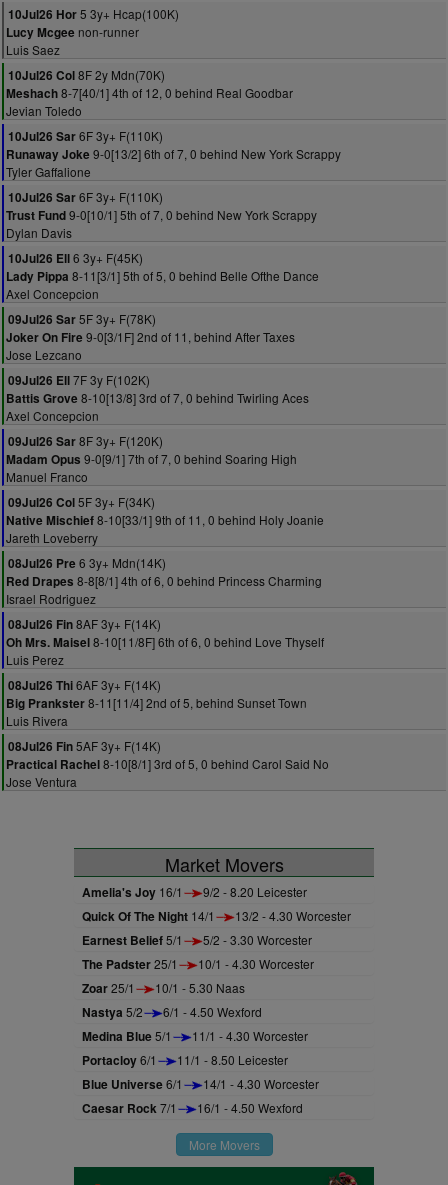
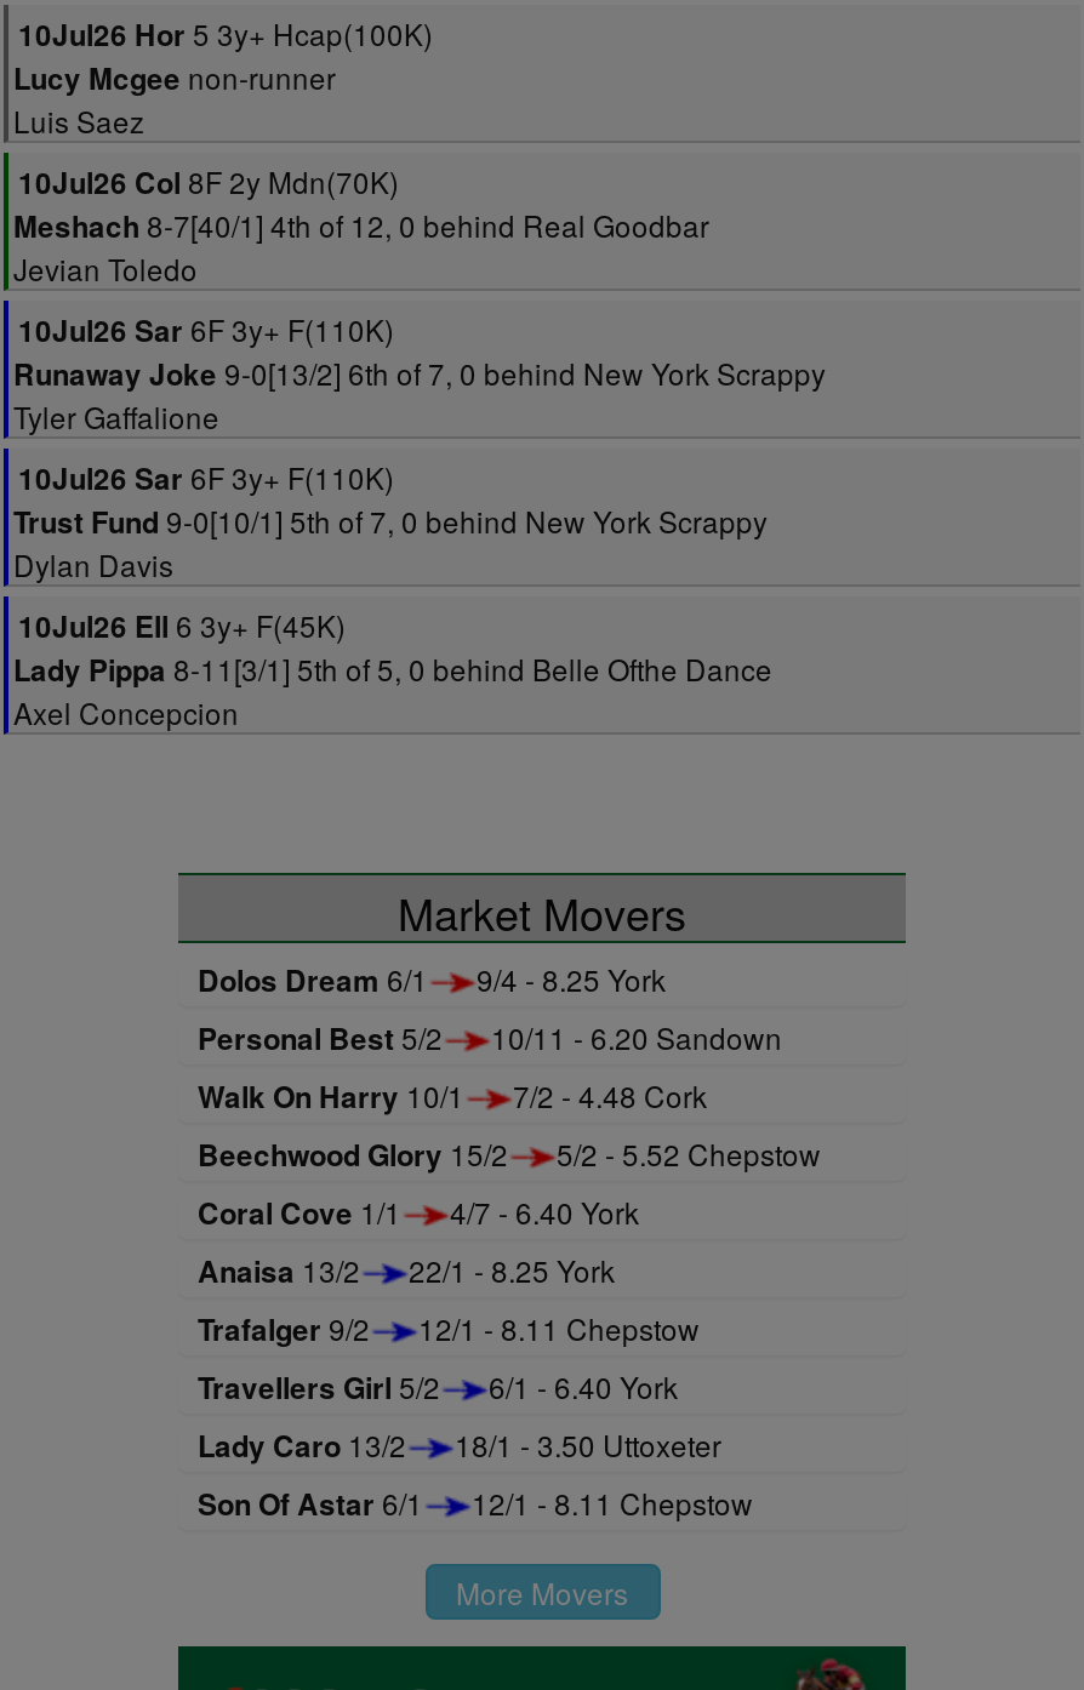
[6,310,329,790] 09Jul26 Sar 5F 3y+ F(78K) | Joker On Fire 9-0[3/1F] 2nd of 11, behind After Taxes | Jose Lezcano | 09Jul26 Ell7F 3y F(102K) | Battis Grove 8-10[13/8] 3rd of 7, 0 behind Twirling Aces | Axel Concepcion | 09Jul26 Sar8F 3y+ F(120K) | Madam Opus 9-0[9/1] 7th of 7, 0 behind Soaring High | Manuel Franco | 09Jul26 Col 5F 3y+ F(34K) | Native Mischief8-10[33/1] 9th of 11, 0 behind Holy Joanie | Jareth Loveberry | 08Jul26 Pre 6 3y+ Mdn(14K) | Red Drapes 8-8[8/1] 4th of 6, 0 behind Princess Charming | Israel Rodriguez | 08Jul26 Fin8AF 3y+ F(14K) | Oh Mrs. Maisel8-10[11/8F] 6th of 6, 0 behind Love Thyself | Luis Perez | 08Jul26 Thi6AF 3y+ F(14K) | Big Prankster8-11[11/4] 2nd of 5, behind Sunset Town | Luis Rivera | 08Jul26 Fin 5AF 3y+ F(14K) | Practical Rachel8-10[8/1] 3rd of 5, 0 behind Carol Said No | Jose Ventura -> none
[82,883,351,1117] Amelia's Joy 16/1 | 9/2 - 8.20 Leicester | Quick Of The Night 14/1 | 13/2 - 4.30 Worcester | Earnest Belief 5/1 | 5/2 - 3.30 Worcester | The Padster 25/1 | 10/1 - 4.30 Worcester | Zoar 25/1 | 10/1 - 5.30 Naas | Nastya 5/2 | 6/1 - 4.50 Wexford | Medina Blue 5/1 | 11/1 - 4.30 Worcester | Portacloy 6/1 | 11/1 - 8.50 Leicester | Blue Universe 6/1 | 14/1 - 4.30 Worcester | Caesar Rock 7/1 | 16/1 - 4.50 Wexford -> [198,958,821,1525] Dolos Dream 6/1 | 9/4 - 8.25 York | Personal Best 5/2 | 10/11 - 6.20 Sandown | Walk On Harry 10/1 | 7/2 - 4.48 Cork | Beechwood Glory 15/2 | 5/2 - 5.52 Chepstow | Coral Cove 1/1 | 4/7 - 6.40 York | Anaisa 13/2 | 22/1 - 8.25 York | Trafalger 9/2 | 12/1 - 8.11 Chepstow | Travellers Girl 5/2 | 6/1 - 6.40 York | Lady Caro 13/2 | 18/1 - 3.50 Uttoxeter | Son Of Astar 6/1 | 12/1 - 8.11 Chepstow

